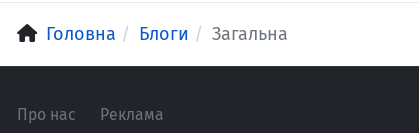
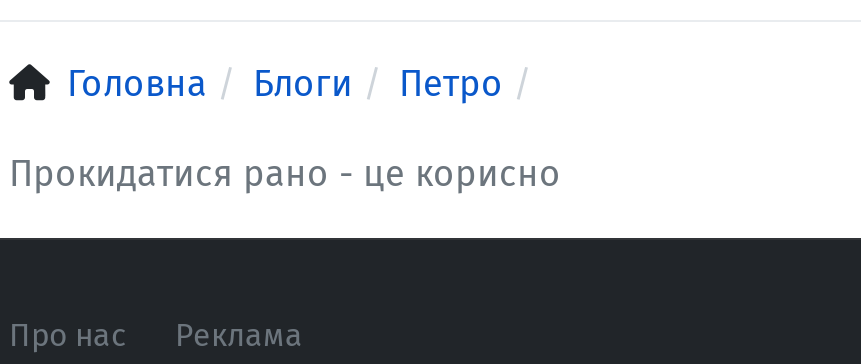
[212,22,288,44] Загальна -> [9,61,561,195] Петро | Прокидатися рано - це корисно

